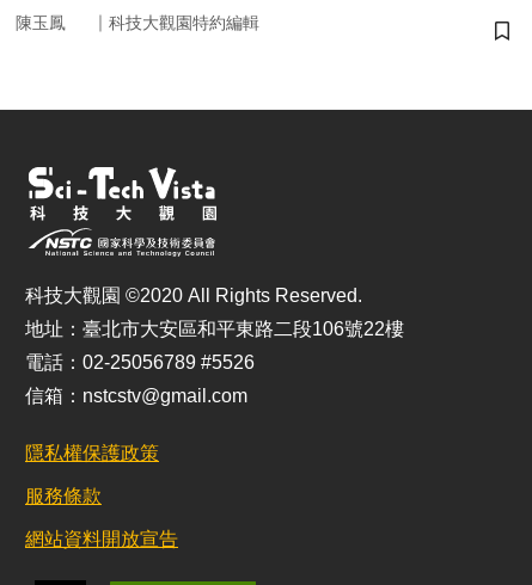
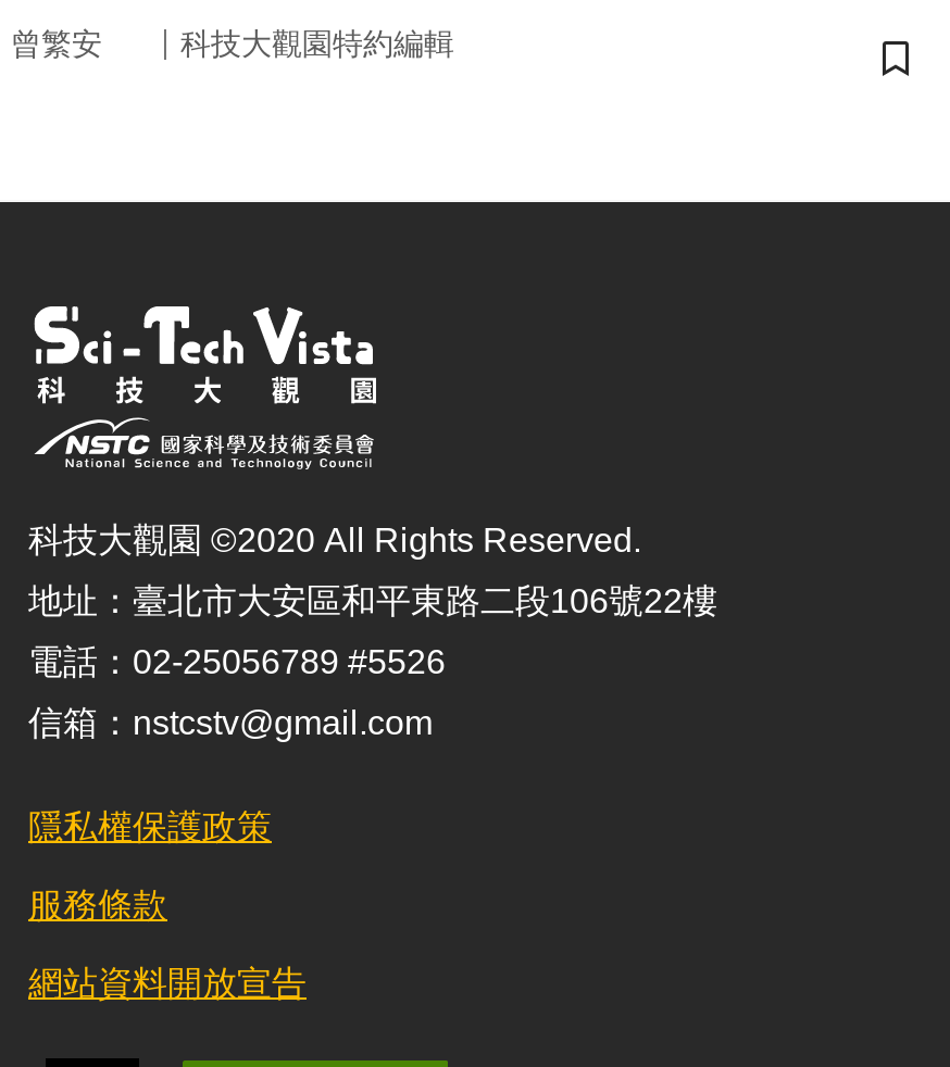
[16,13,66,32] 陳玉鳳 -> [11,26,102,61] 曾繁安

